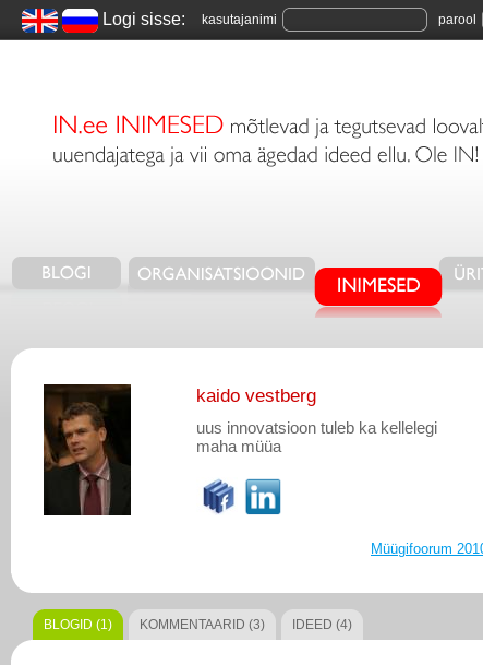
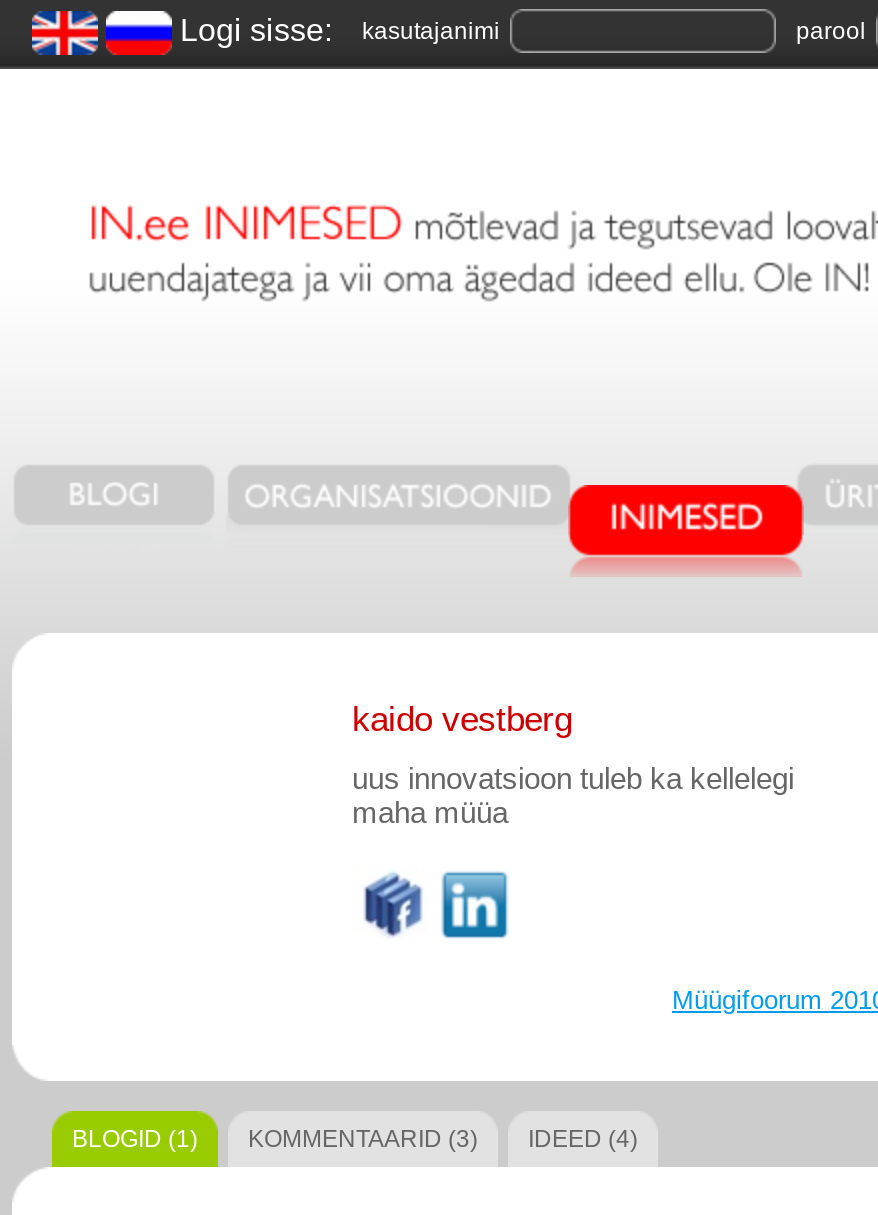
[43,383,132,516] [image] -> none

